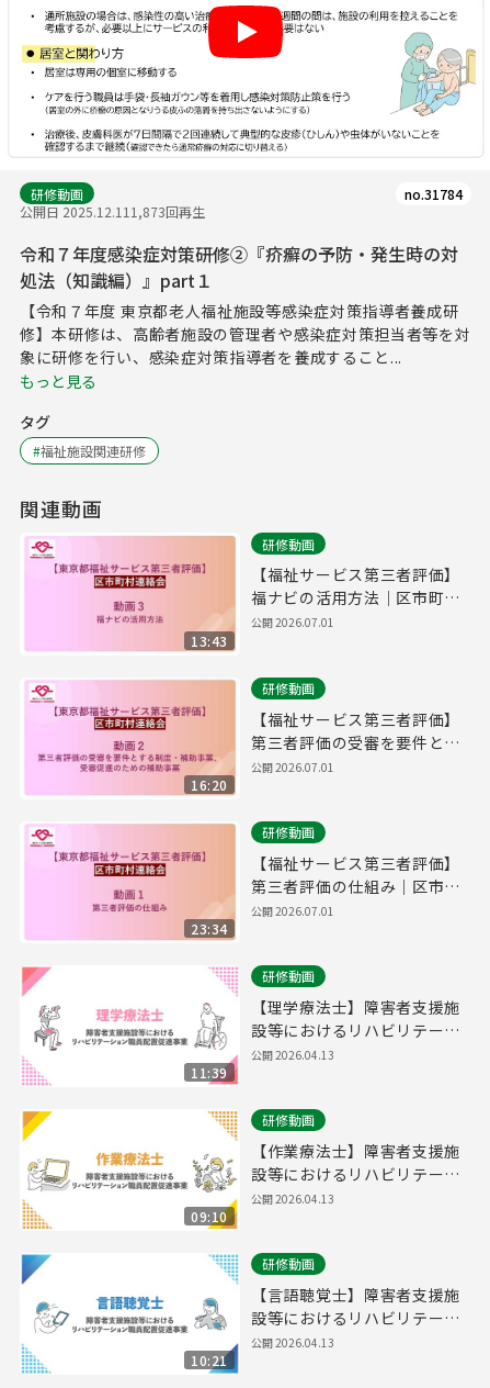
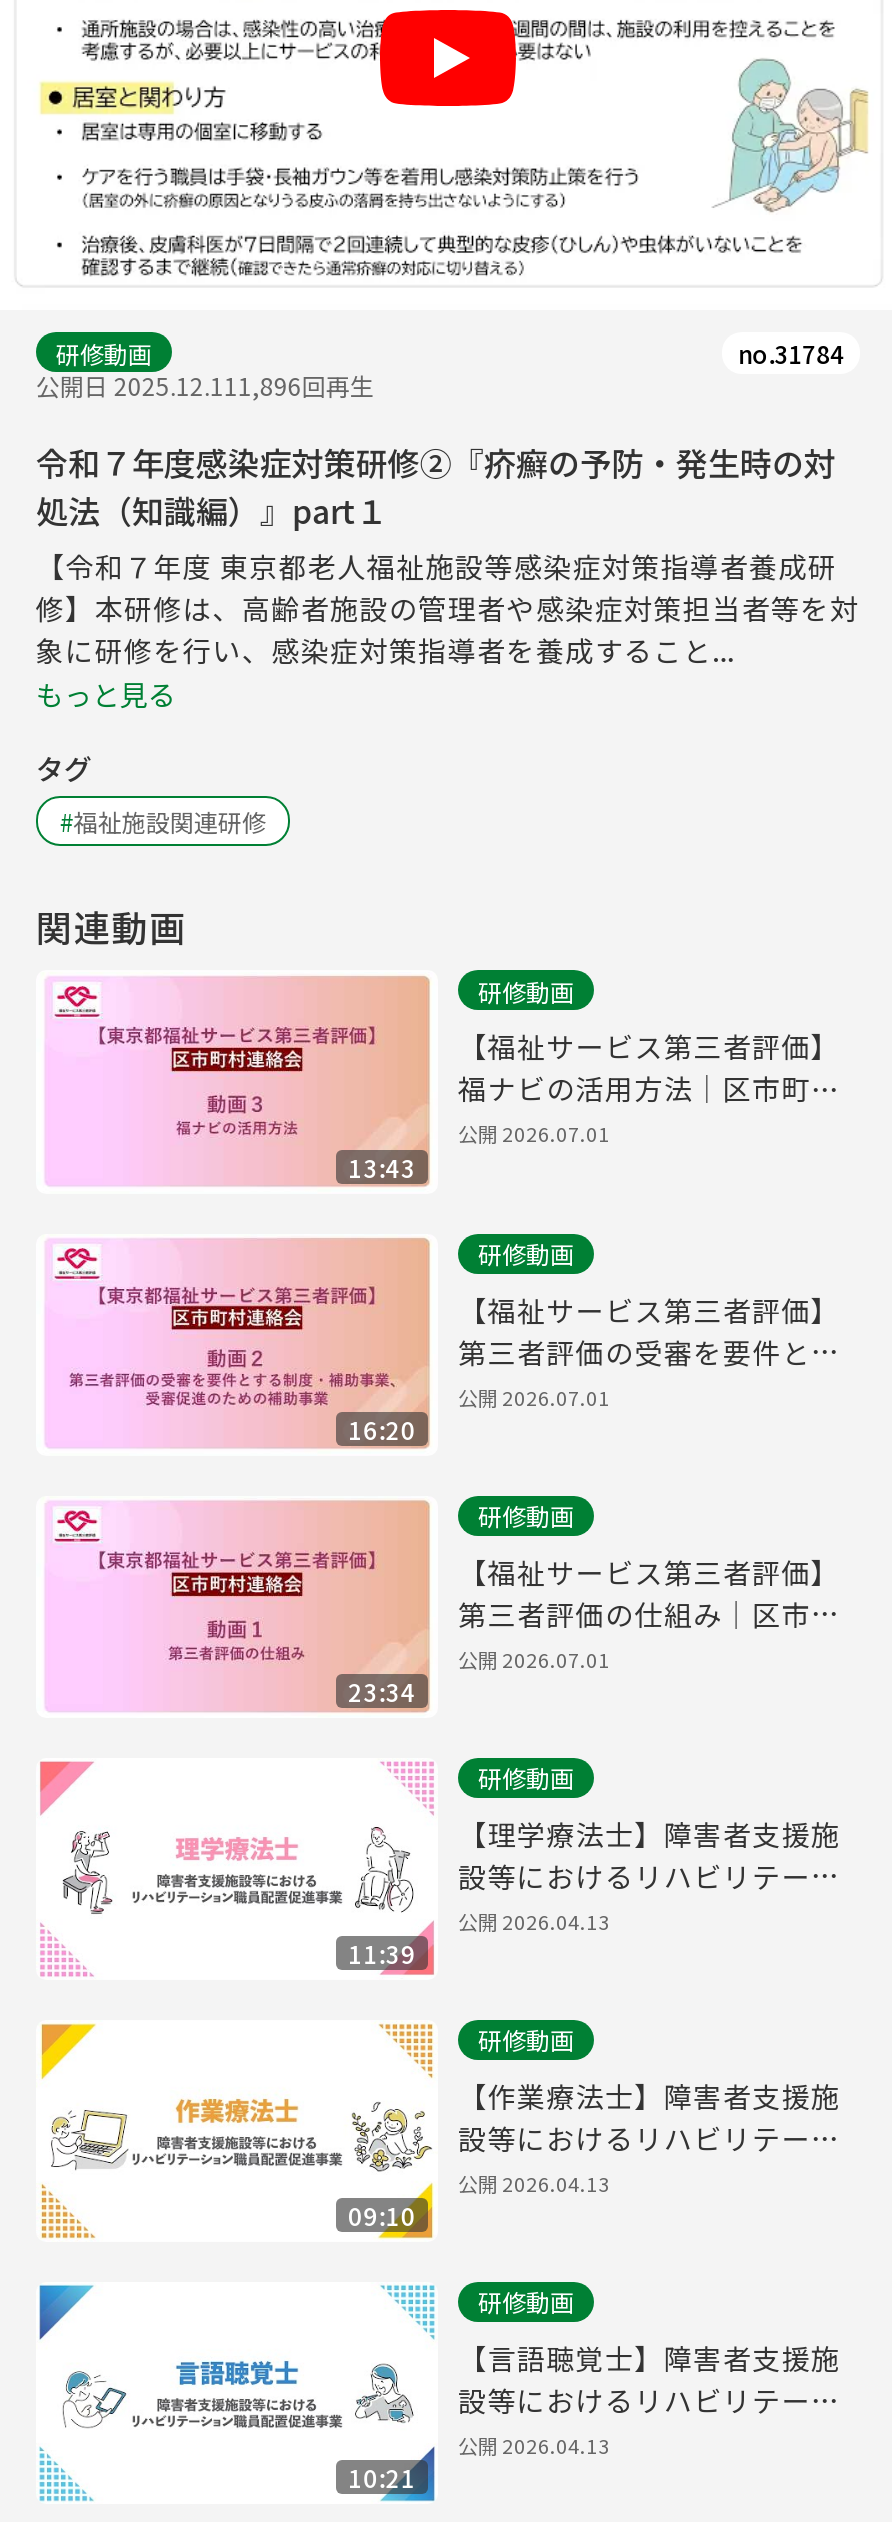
[20,202,205,221] 公開日 2025.12.111,873回再生 -> [36,369,374,403] 公開日 2025.12.111,896回再生

